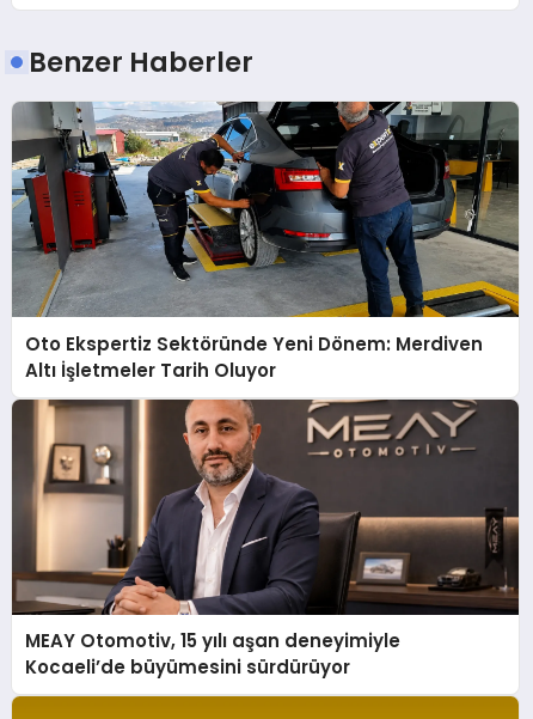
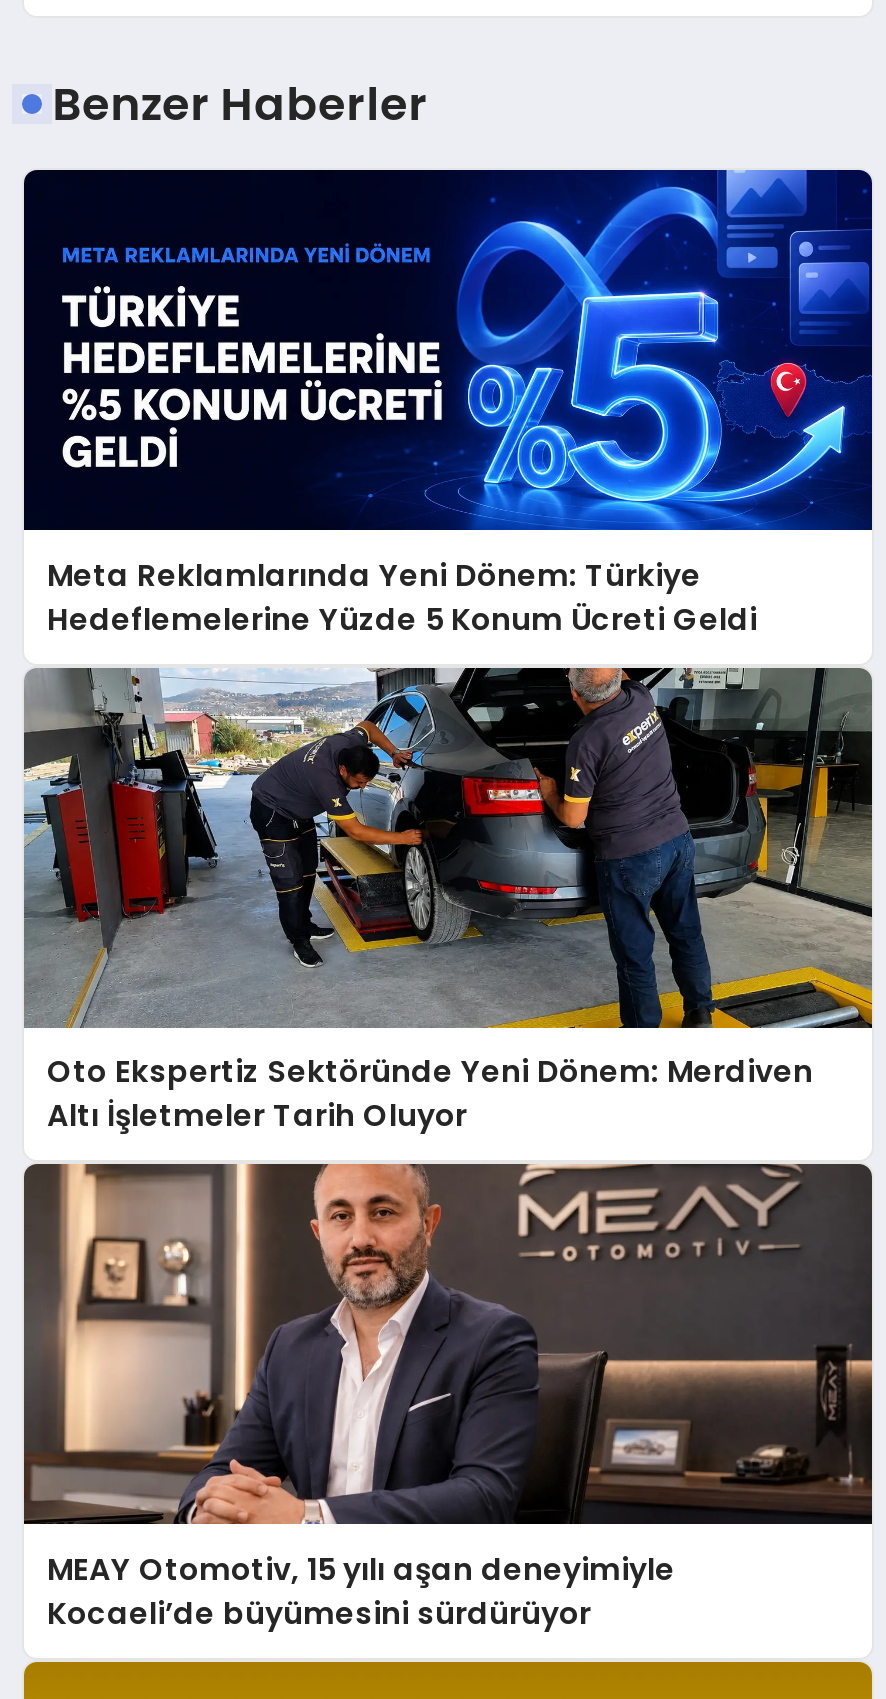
none -> [22,168,874,639] [image] | Meta Reklamlarında Yeni Dönem: Türkiye | Hedeflemelerine Yüzde 5 Konum Ücreti Geldi

